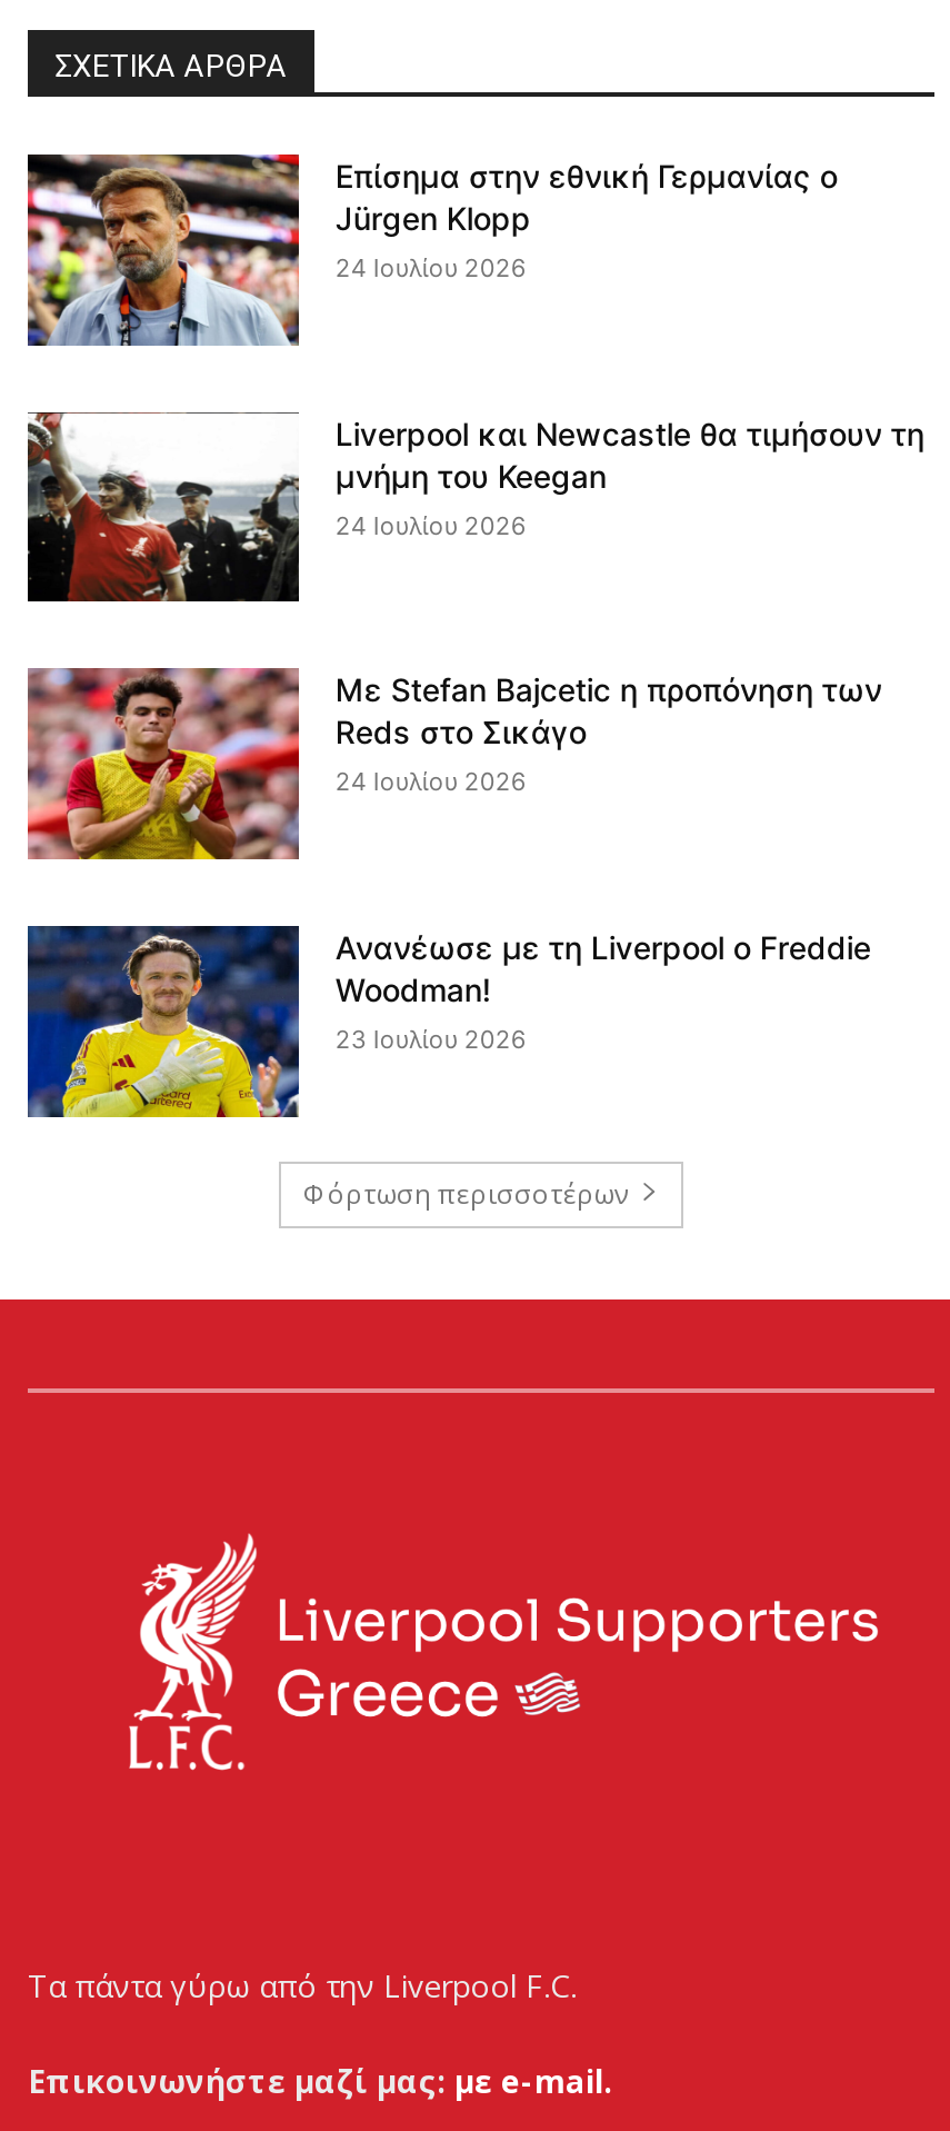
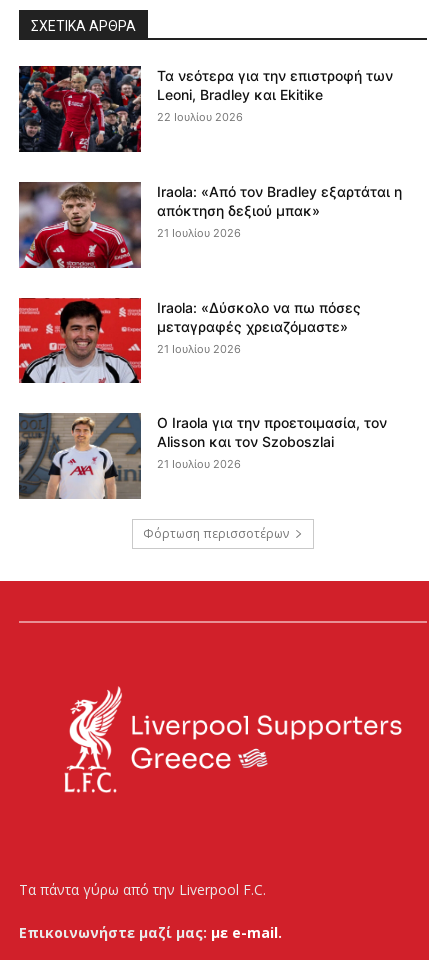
[26,152,838,348] [image] | Επίσημα στην εθνική Γερμανίας ο | Jürgen Klopp | 24 Ιουλίου 2026 -> [18,65,393,153] [image] | Τα νεότερα για την επιστροφή των | Leoni, Bradley και Ekitike | 22 Ιουλίου 2026
[26,412,924,604] [image] | Liverpool και Newcastle θα τιμήσουν τη | μνήμη του Keegan | 24 Ιουλίου 2026 -> [18,181,402,269] [image] | Iraola: «Από τον Bradley εξαρτάται η | απόκτηση δεξιού μπακ» | 21 Ιουλίου 2026
[26,666,882,862] [image] | Με Stefan Bajcetic η προπόνηση των | Reds στο Σικάγο | 24 Ιουλίου 2026 -> [18,297,361,384] [image] | Iraola: «Δύσκολο να πω πόσες | μεταγραφές χρειαζόμαστε» | 21 Ιουλίου 2026
[26,924,871,1119] [image] | Ανανέωσε με τη Liverpool ο Freddie | Woodman! | 23 Ιουλίου 2026 -> [18,412,387,500] [image] | Ο Iraola για την προετοιμασία, τον | Alisson και τον Szoboszlai | 21 Ιουλίου 2026

